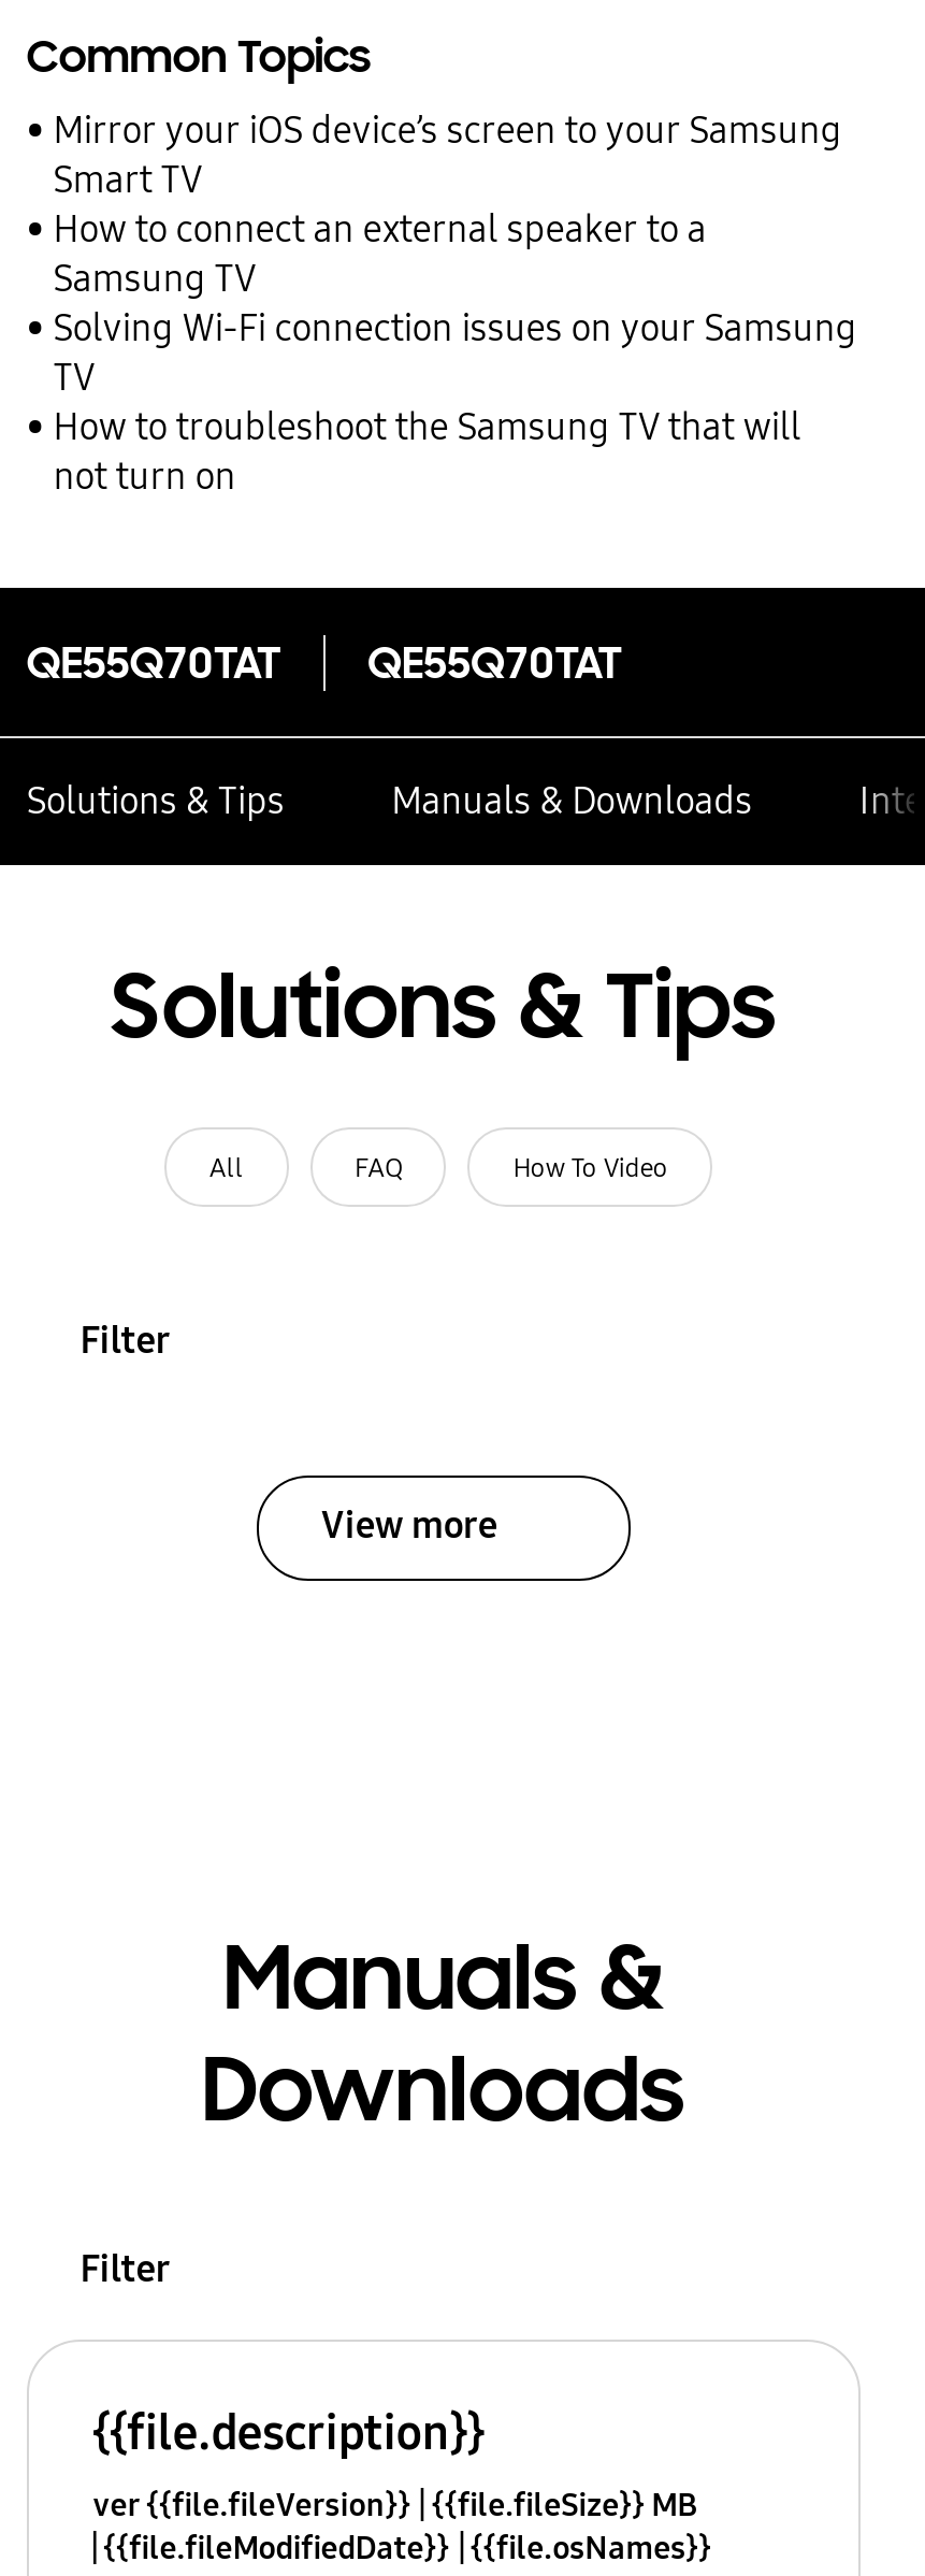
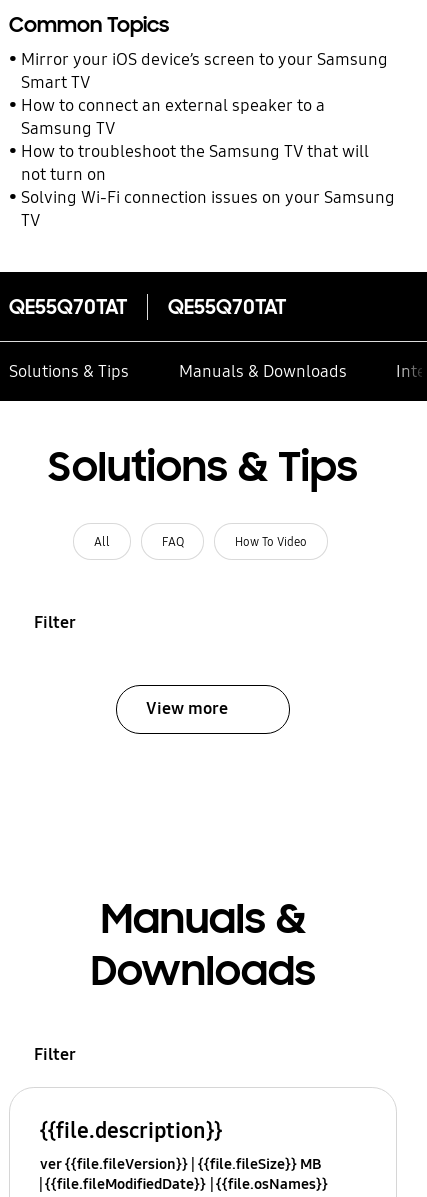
moved [53,306,857,401] -> [21,187,395,231]: Solving Wi-Fi connection issues on your Samsung | TV
moved [53,405,801,500] -> [21,141,369,185]: How to troubleshoot the Samsung TV that will | not turn on

